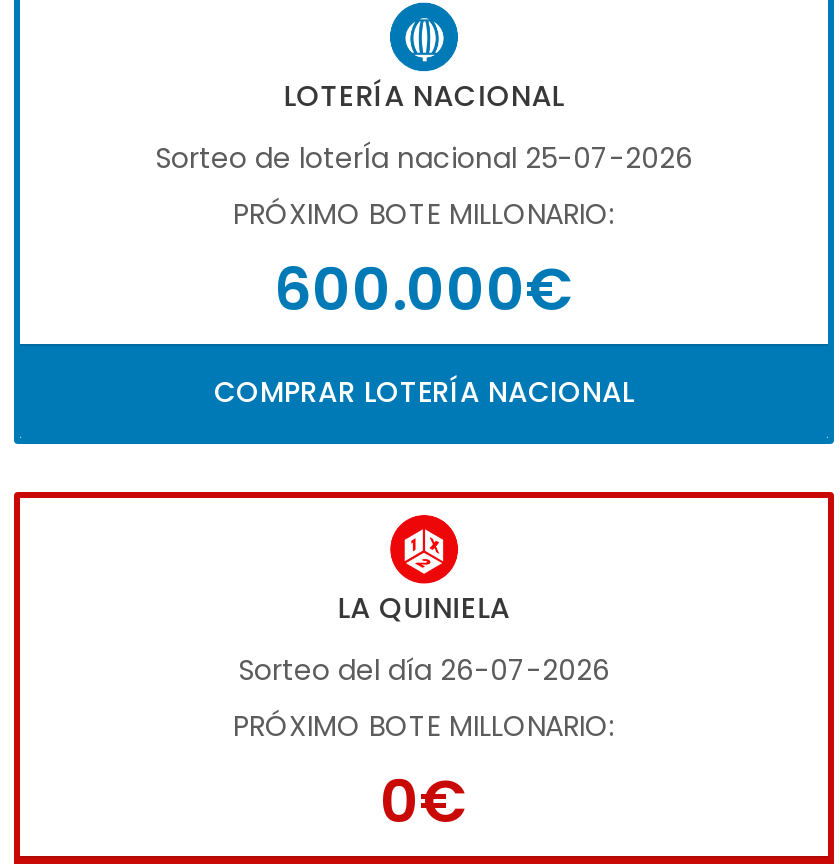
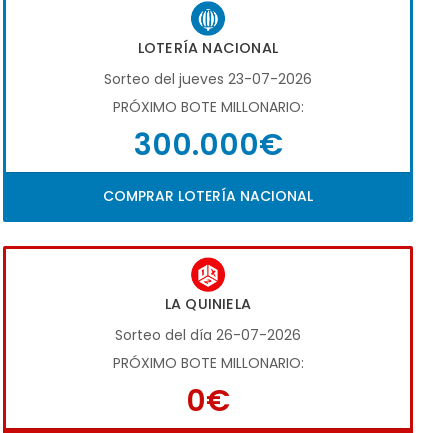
[155,138,693,178] Sorteo de loterÍa nacional 25-07-2026 -> [104,69,312,89] Sorteo del jueves 23-07-2026
[274,248,574,330] 600.000€ -> [133,124,282,165] 300.000€

